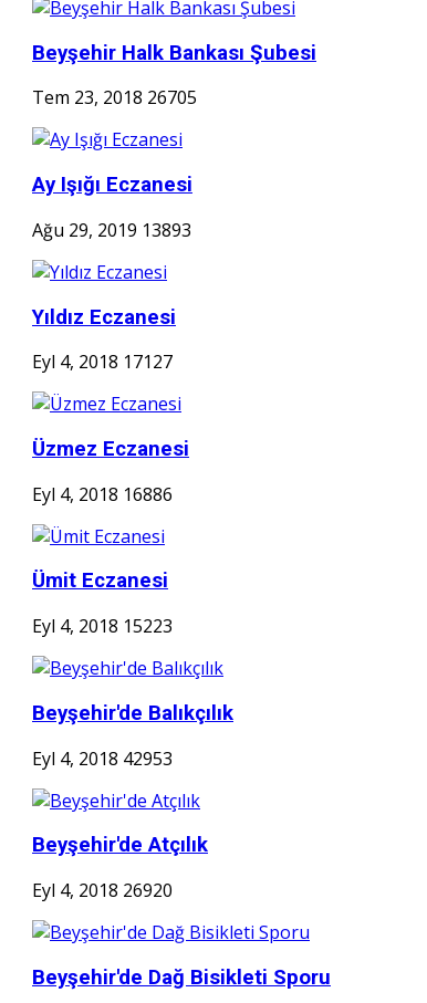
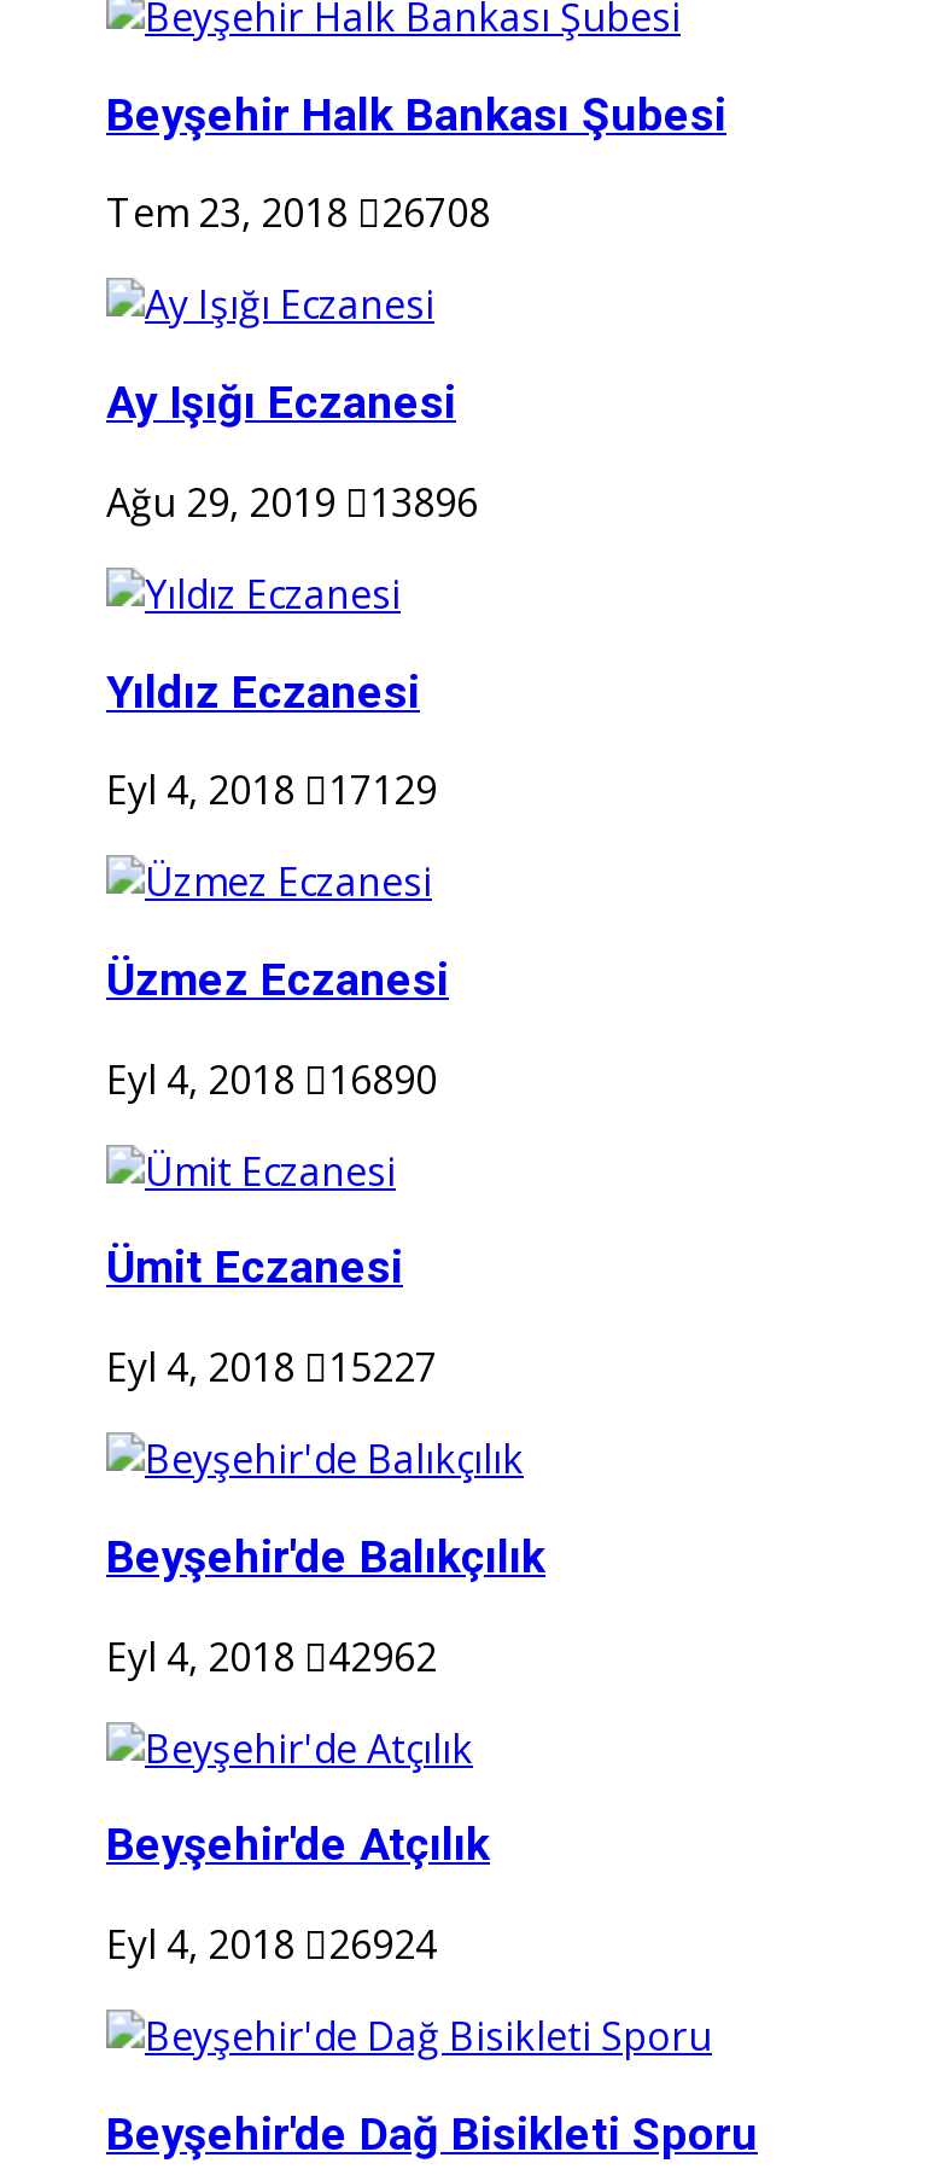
[32,86,197,110] Tem 23, 2018 26705 -> [106,187,490,240] Tem 23, 2018 | 26708
[32,218,191,242] Ağu 29, 2019 13893 -> [106,476,478,529] Ağu 29, 2019 | 13896
[32,350,173,374] Eyl 4, 2018 17127 -> [106,764,437,817] Eyl 4, 2018 | 17129
[32,482,173,506] Eyl 4, 2018 16886 -> [106,1053,437,1106] Eyl 4, 2018 | 16890
[32,614,173,638] Eyl 4, 2018 15223 -> [106,1341,437,1394] Eyl 4, 2018 | 15227
[32,746,173,770] Eyl 4, 2018 42953 -> [106,1629,437,1683] Eyl 4, 2018 | 42962
[32,878,173,902] Eyl 4, 2018 26920 -> [106,1918,437,1971] Eyl 4, 2018 | 26924

